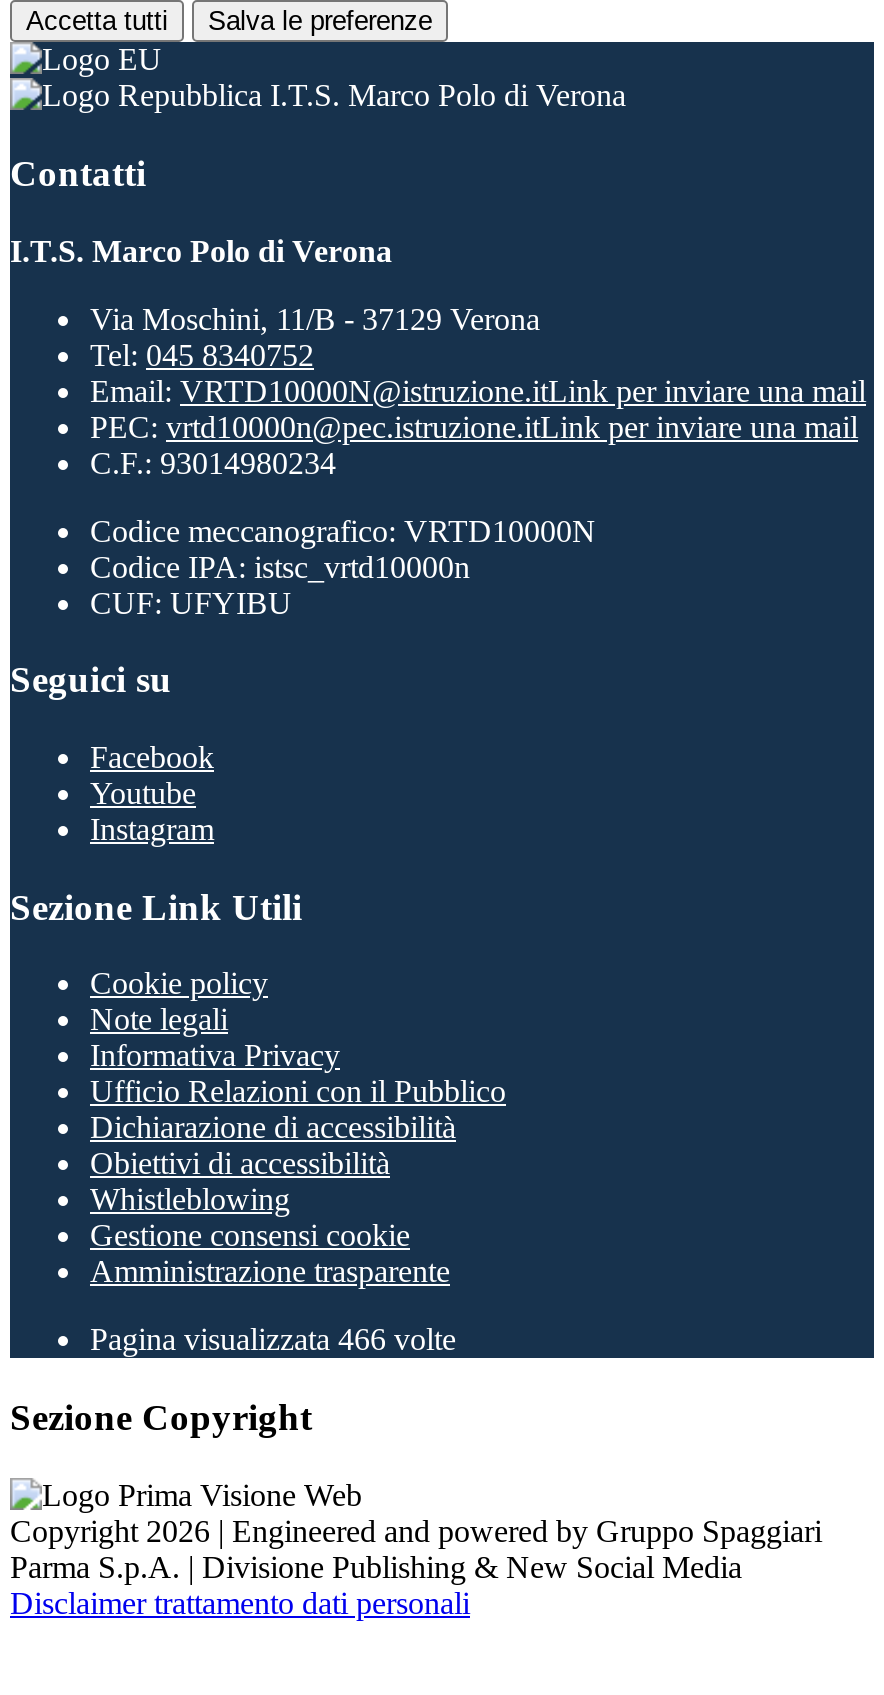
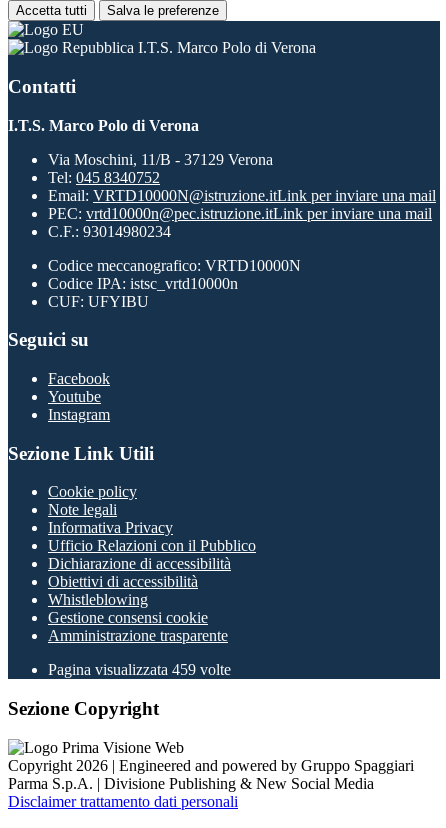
[90,1323,456,1357] Pagina visualizzata 466 volte -> [48,661,231,678] Pagina visualizzata 459 volte

